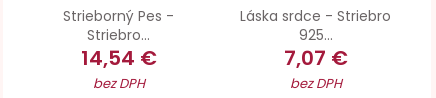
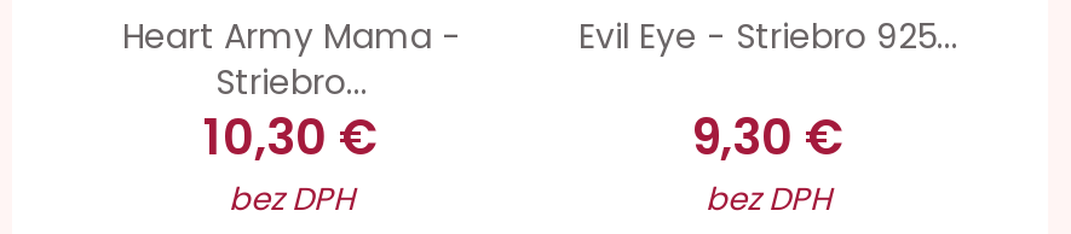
[63,6,174,26] Strieborný Pes - -> [122,11,461,59] Heart Army Mama -
[240,6,391,72] Láska srdce - Striebro | 925... | 7,07 € -> [578,11,958,172] Evil Eye - Striebro 925... | 9,30 €
[80,44,156,72] 14,54 € -> [203,104,380,172] 10,30 €

